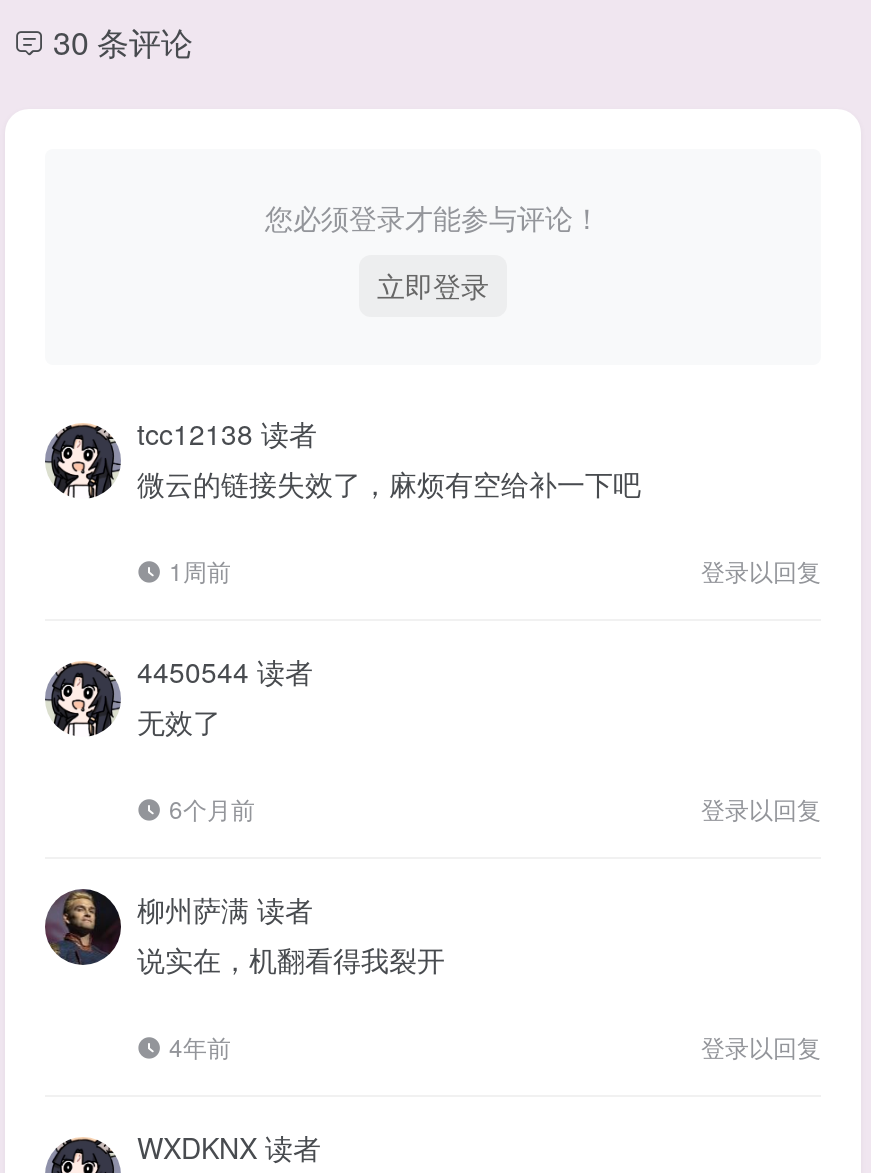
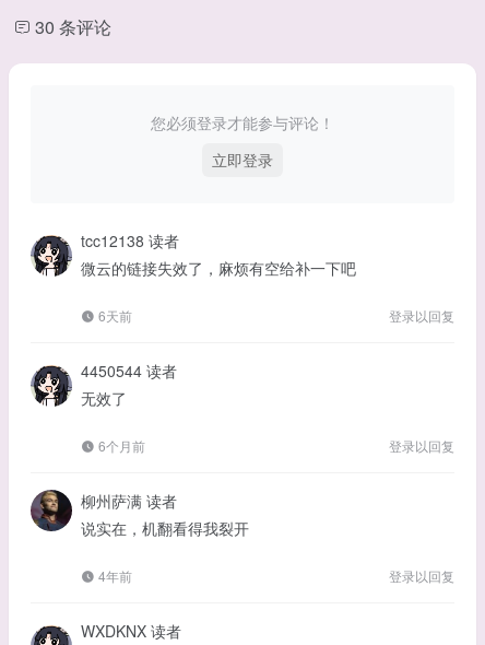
[169,554,231,588] 1周前 -> [98,306,132,325] 6天前

